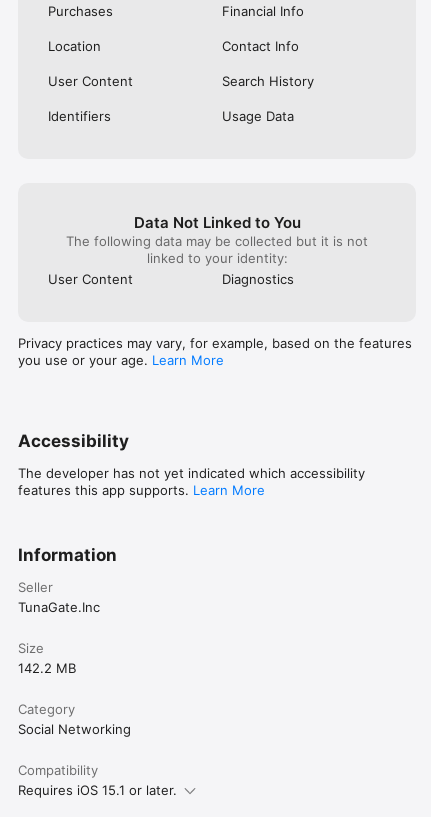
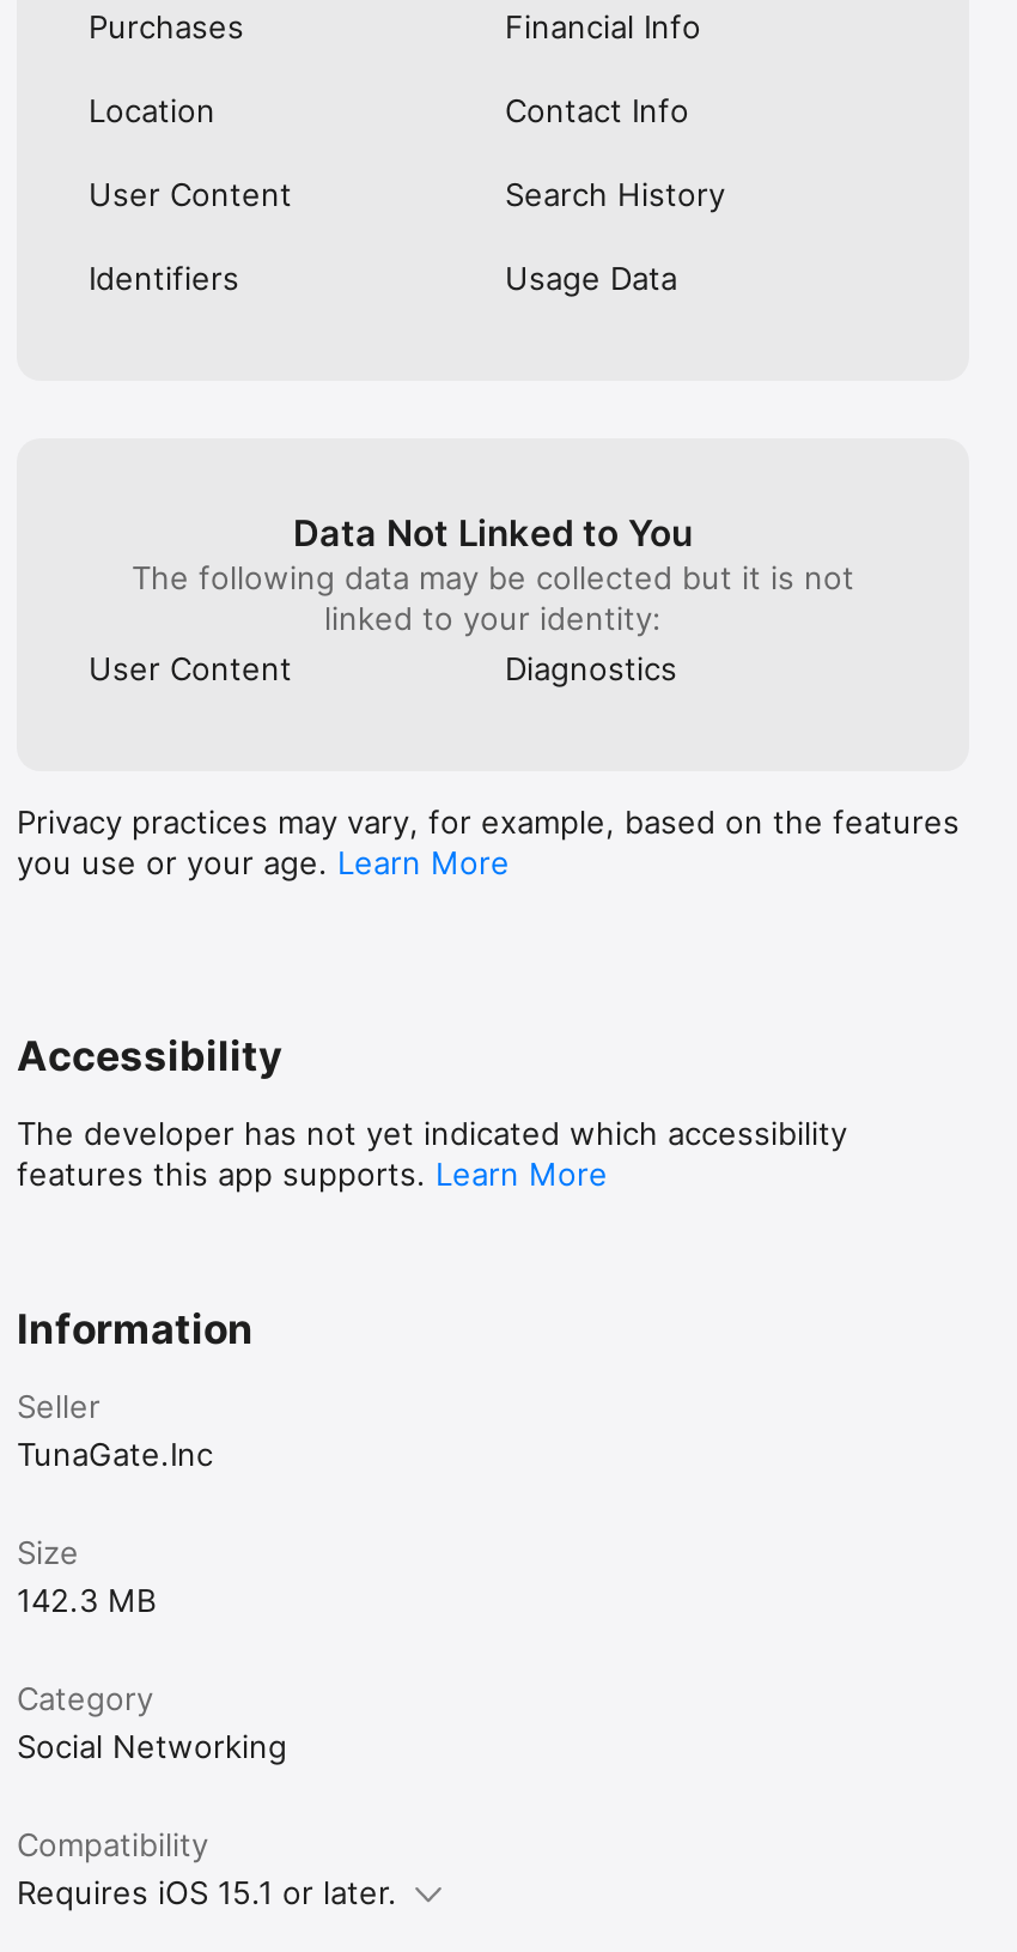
[18,660,76,676] 142.2 MB -> [17,1580,156,1619] 142.3 MB

